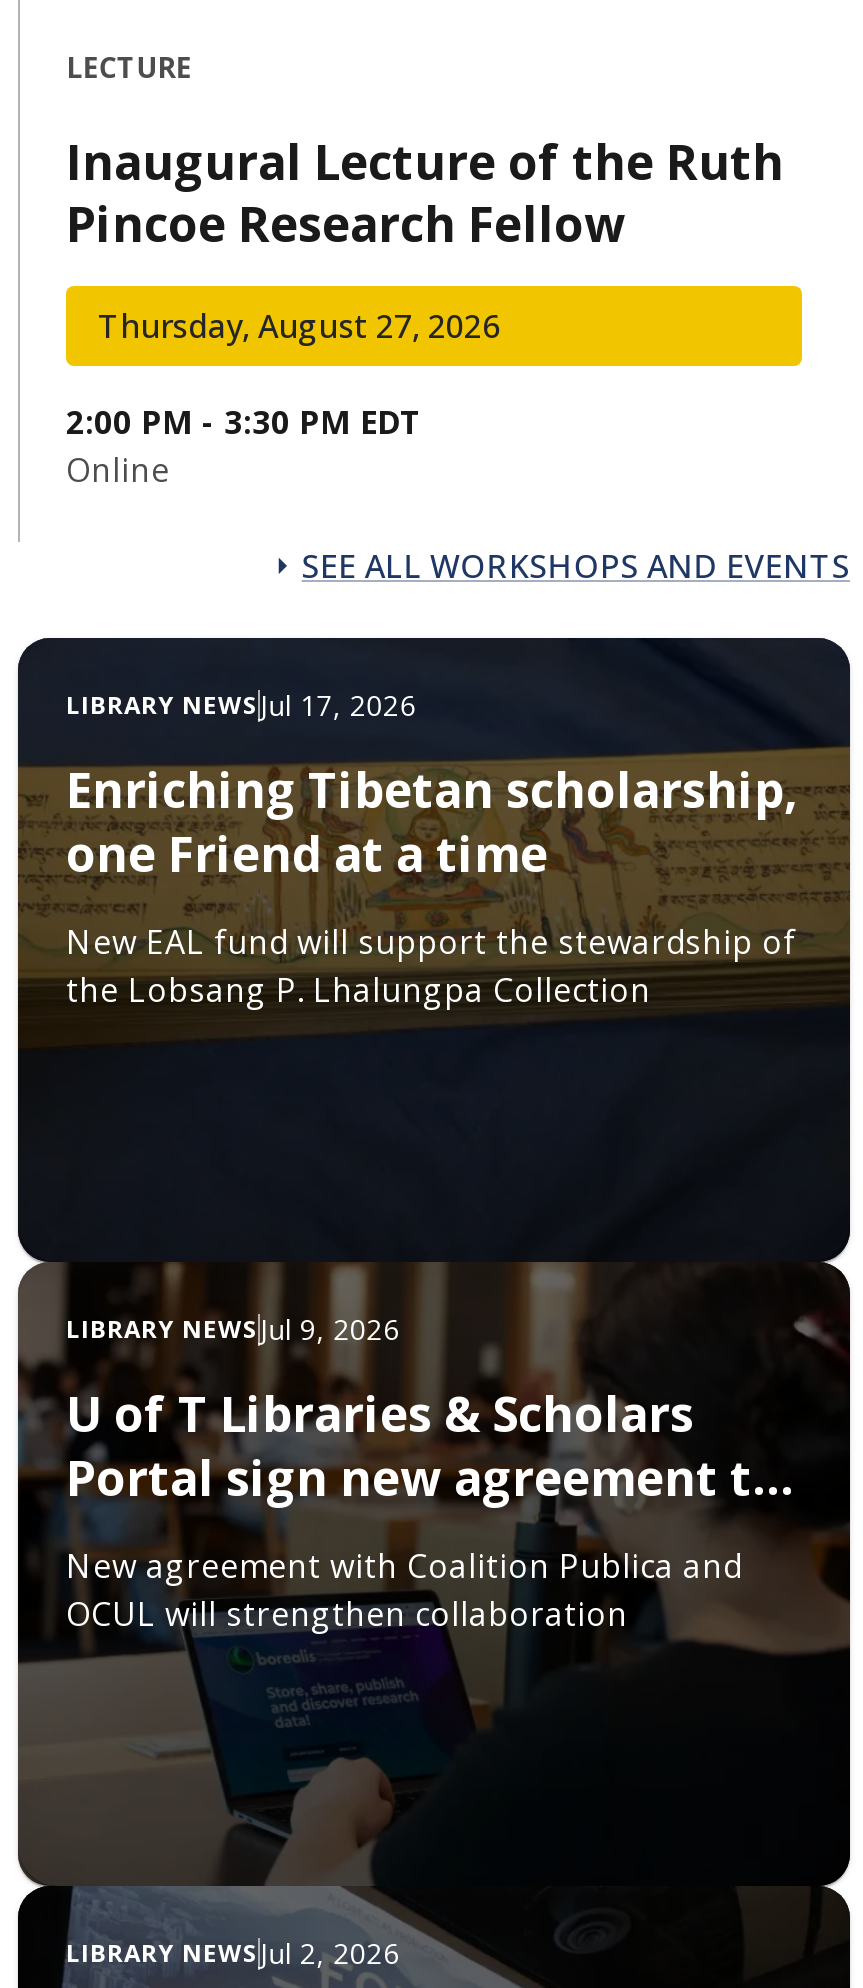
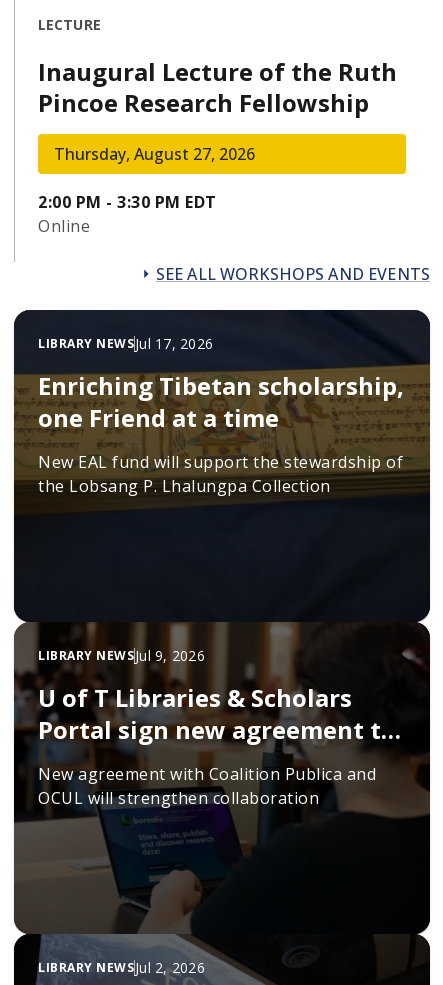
[66,189,626,255] Pincoe Research Fellow -> [38,86,369,119] Pincoe Research Fellowship

